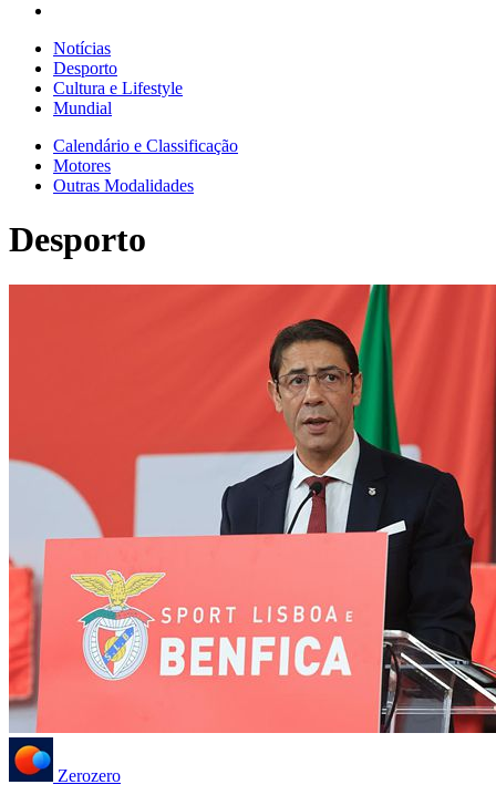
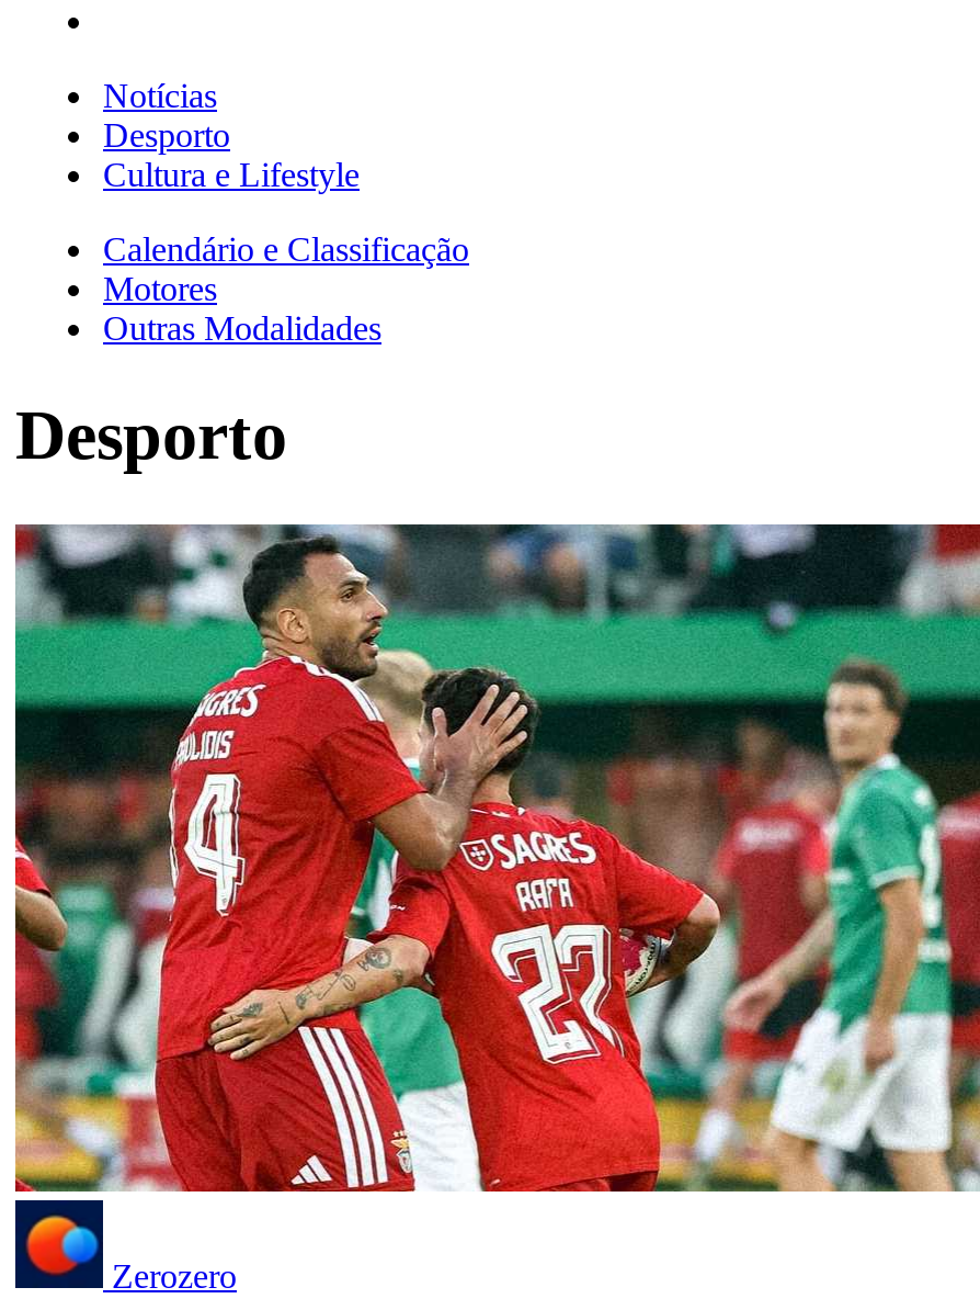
[53,99,112,117] Mundial -> none
[8,283,493,734] [image] -> [13,522,973,1194] [image]

